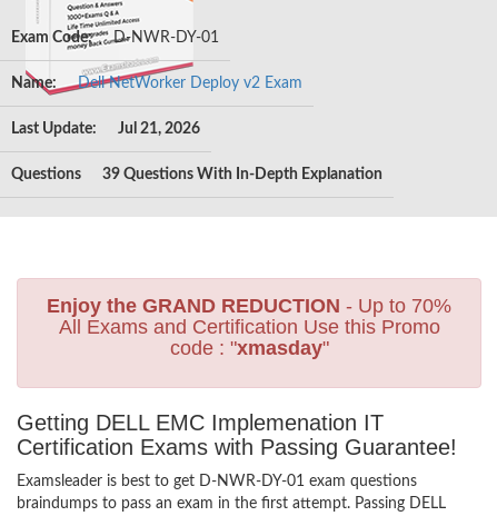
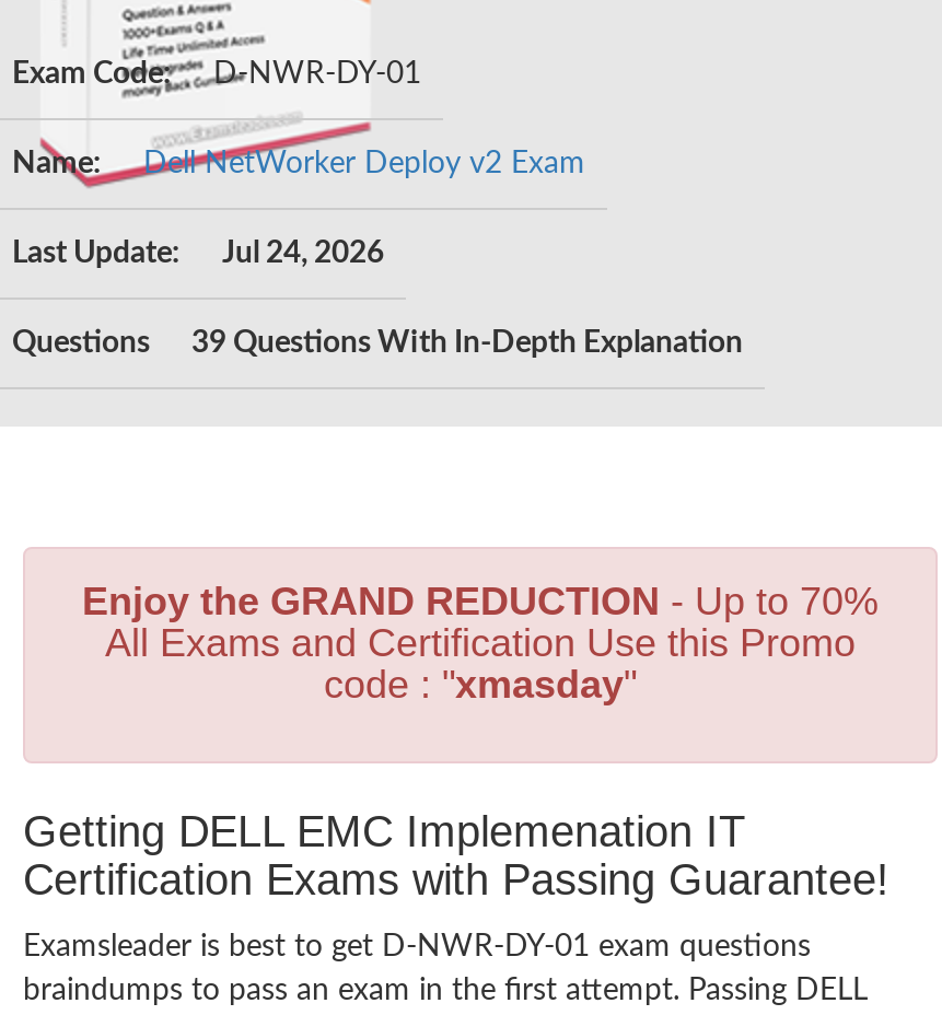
[11,121,200,137] Last Update: Jul 21, 2026 -> [12,238,384,269] Last Update: Jul 24, 2026

